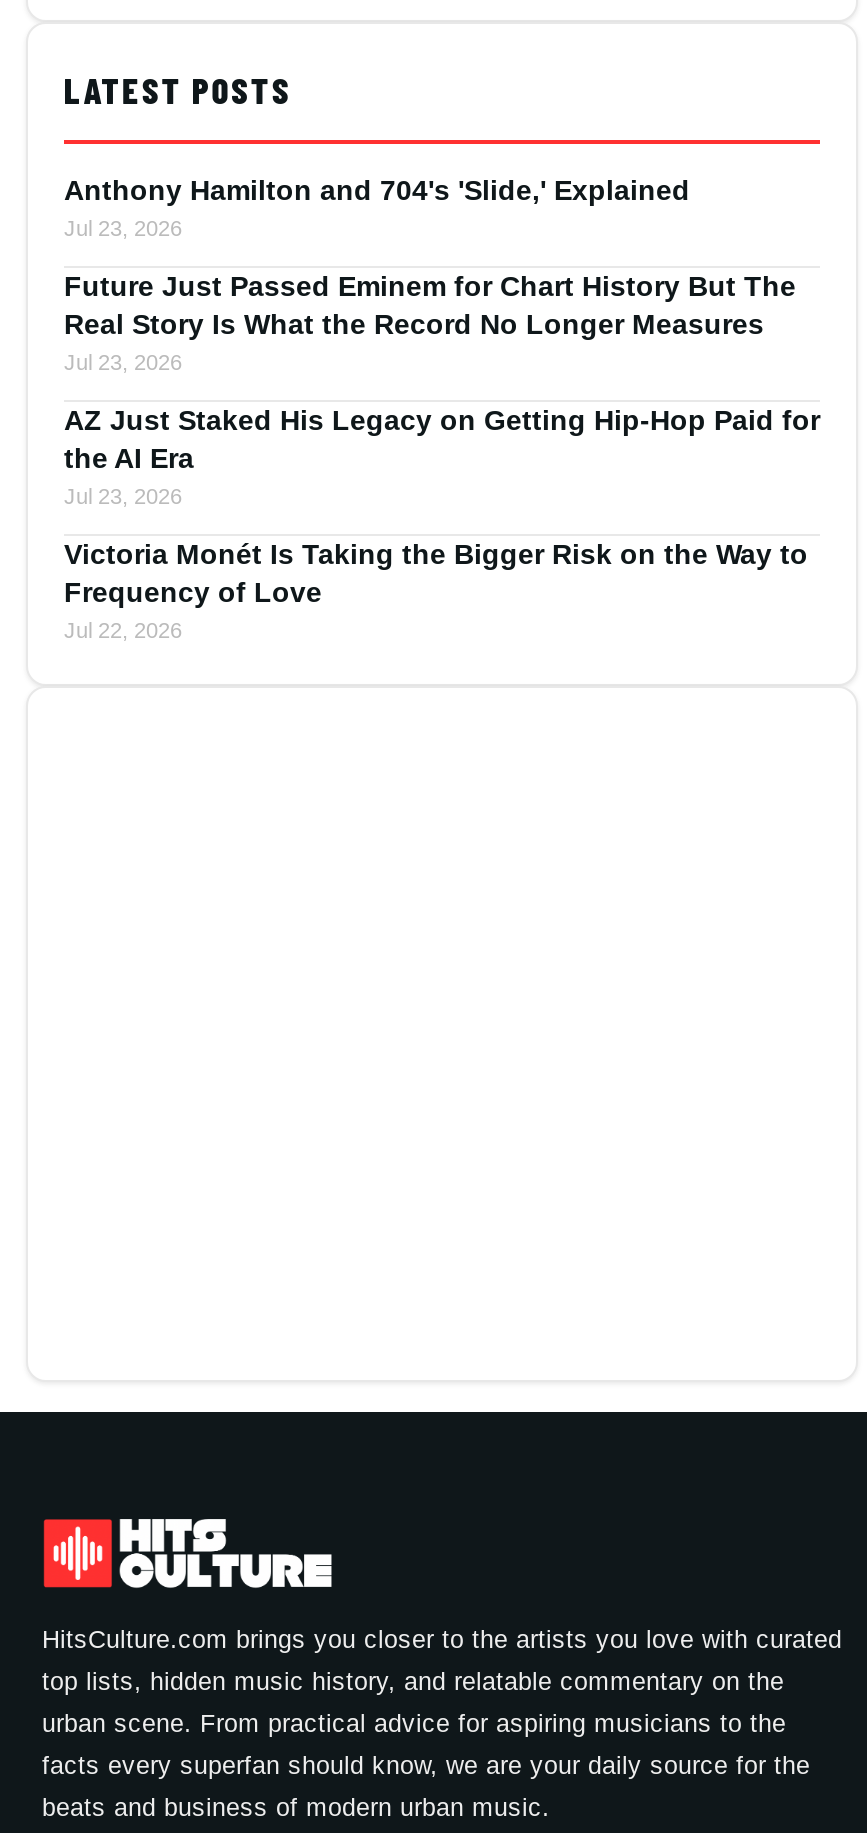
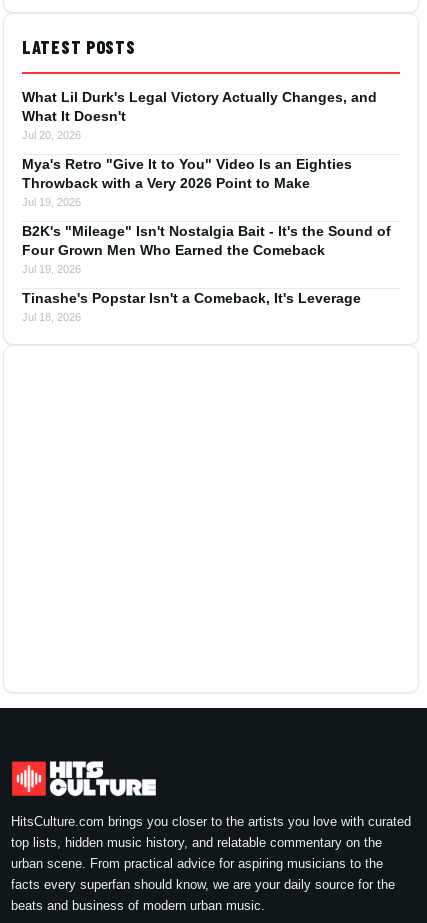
[64,174,690,240] Anthony Hamilton and 704's 'Slide,' Explained | Jul 23, 2026 -> [22,89,377,141] What Lil Durk's Legal Victory Actually Changes, and | What It Doesn't | Jul 20, 2026
[64,270,796,374] Future Just Passed Eminem for Chart History But The | Real Story Is What the Record No Longer Measures | Jul 23, 2026 -> [22,156,352,208] Mya's Retro "Give It to You" Video Is an Eighties | Throwback with a Very 2026 Point to Make | Jul 19, 2026
[64,404,820,508] AZ Just Staked His Legacy on Getting Hip-Hop Paid for | the AI Era | Jul 23, 2026 -> [22,223,391,275] B2K's "Mileage" Isn't Nostalgia Bait - It's the Sound of | Four Grown Men Who Earned the Comeback | Jul 19, 2026
[64,538,808,642] Victoria Monét Is Taking the Bigger Risk on the Way to | Frequency of Love | Jul 22, 2026 -> [22,290,361,323] Tinashe's Popstar Isn't a Comeback, It's Leverage | Jul 18, 2026

